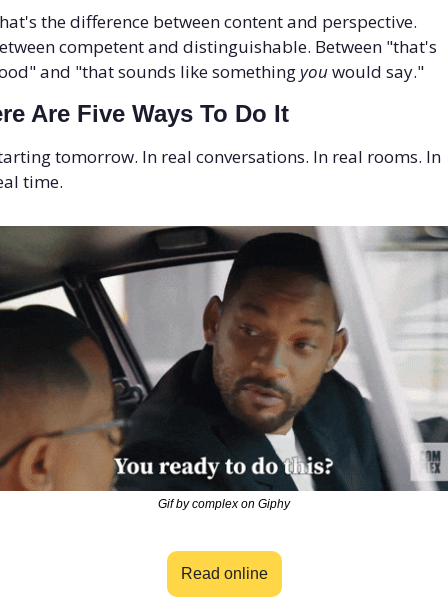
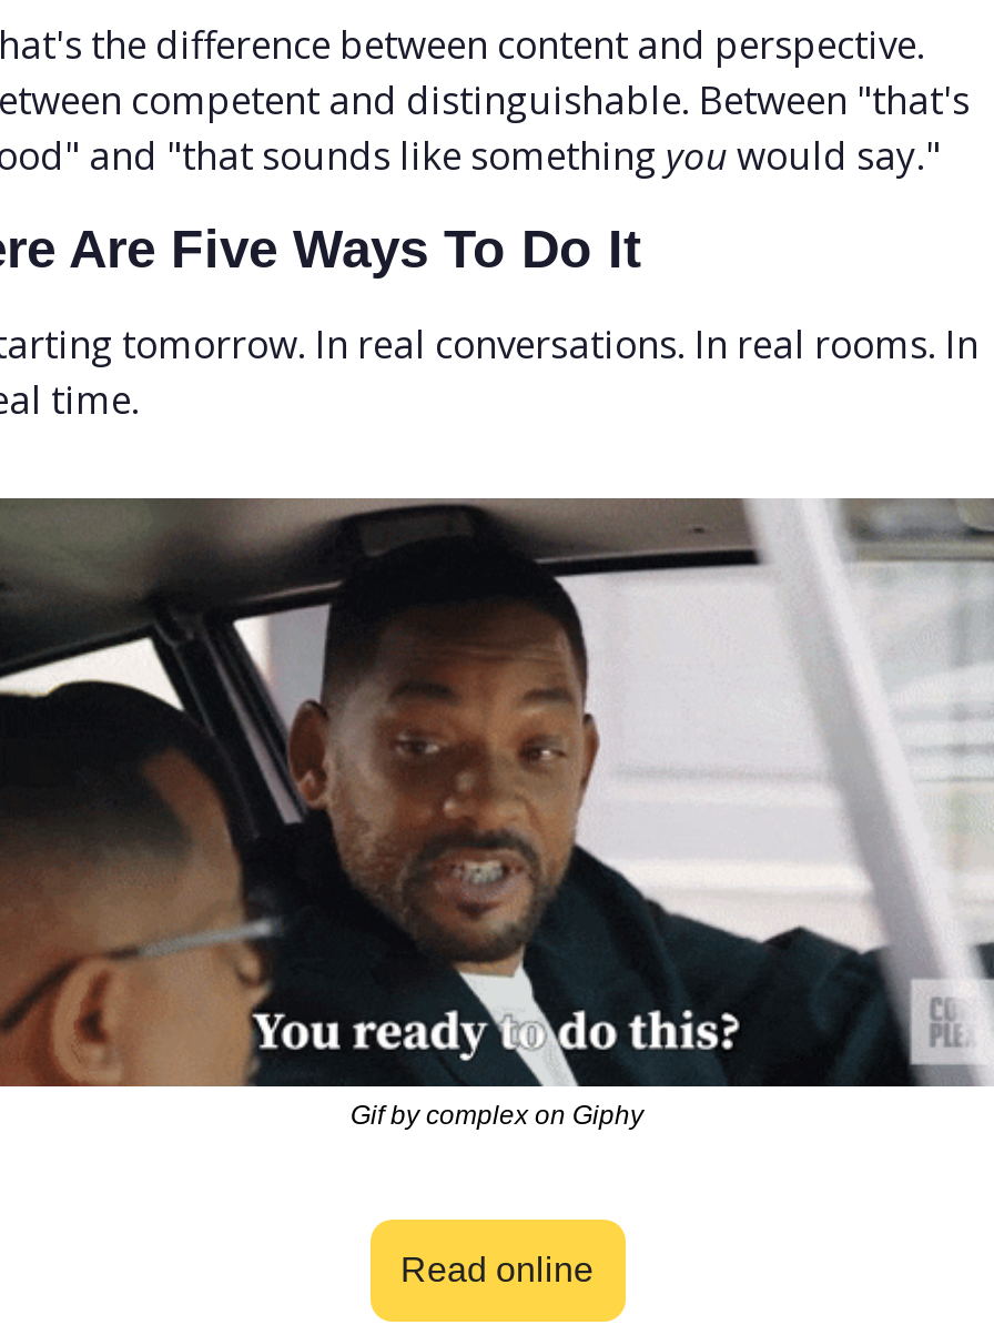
[3,225,445,492] [image] -> [7,496,987,1089] [image]

